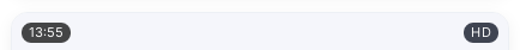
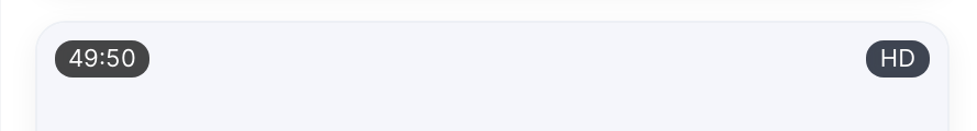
[29,23,64,40] 13:55 -> [68,42,136,72] 49:50

